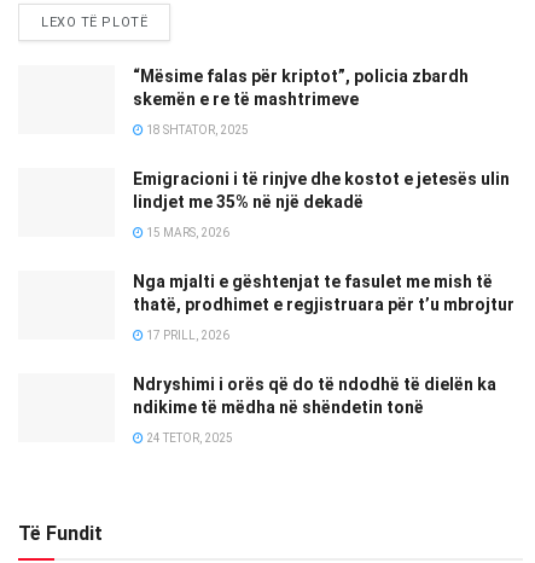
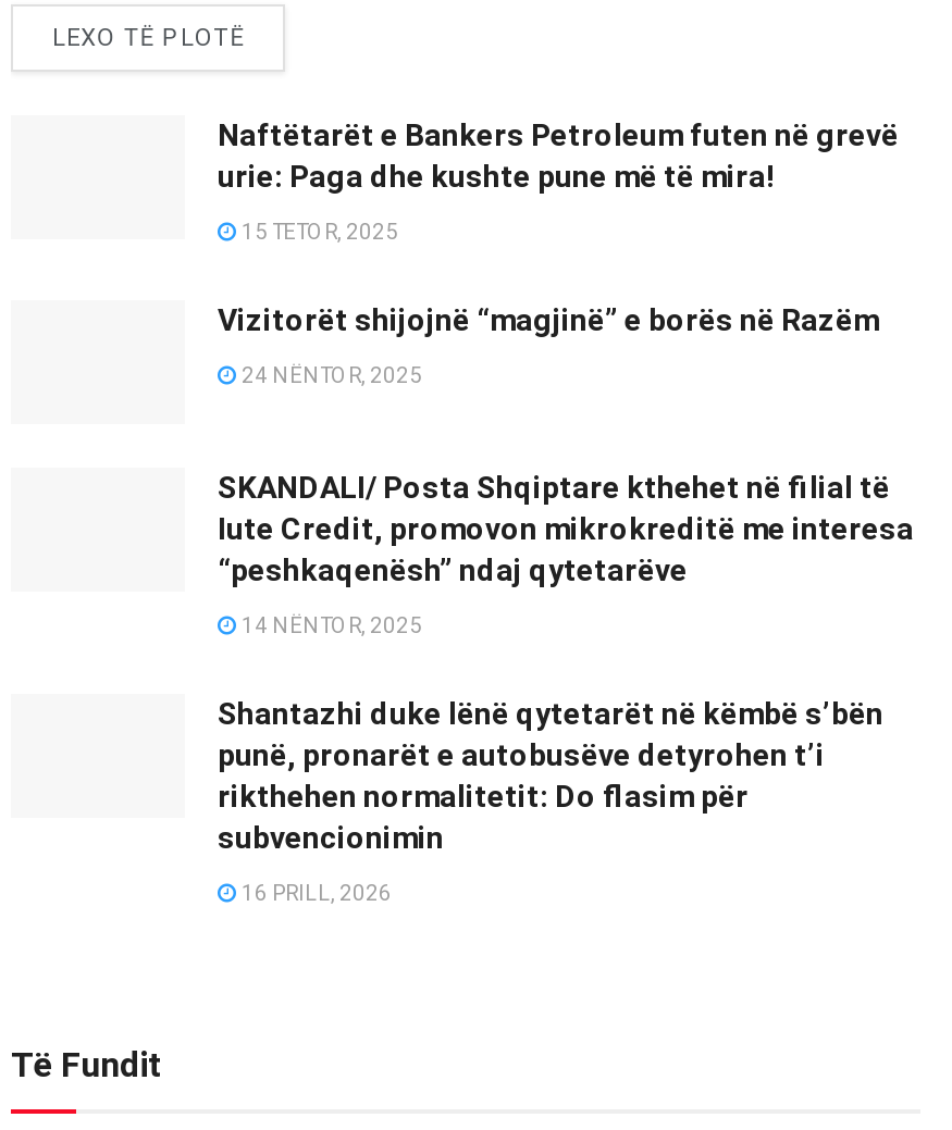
[133,66,469,108] “Mësime falas për kriptot”, policia zbardh | skemën e re të mashtrimeve -> [218,116,899,193] Naftëtarët e Bankers Petroleum futen në grevë | urie: Paga dhe kushte pune më të mira!
[144,123,249,136] 18 SHTATOR, 2025 -> [237,219,398,243] 15 TETOR, 2025
[133,169,510,211] Emigracioni i të rinjve dhe kostot e jetesës ulin | lindjet me 35% në një dekadë -> [218,301,879,336] Vizitorët shijojnë “magjinë” e borës në Razëm
[144,225,229,239] 15 MARS, 2026 -> [237,362,422,386] 24 NËNTOR, 2025
[133,271,514,314] Nga mjalti e gështenjat te fasulet me mish të | thatë, prodhimet e regjistruara për t’u mbrojtur -> [218,469,914,587] SKANDALI/ Posta Shqiptare kthehet në filial të | Iute Credit, promovon mikrokreditë me interesa | “peshkaqenësh” ndaj qytetarëve
[144,328,229,341] 17 PRILL, 2026 -> [237,613,422,637] 14 NËNTOR, 2025
[133,374,496,416] Ndryshimi i orës që do të ndodhë të dielën ka | ndikime të mëdha në shëndetin tonë -> [218,695,883,854] Shantazhi duke lënë qytetarët në këmbë s’bën | punë, pronarët e autobusëve detyrohen t’i | rikthehen normalitetit: Do flasim për | subvencionimin
[144,431,233,444] 24 TETOR, 2025 -> [237,880,392,904] 16 PRILL, 2026

